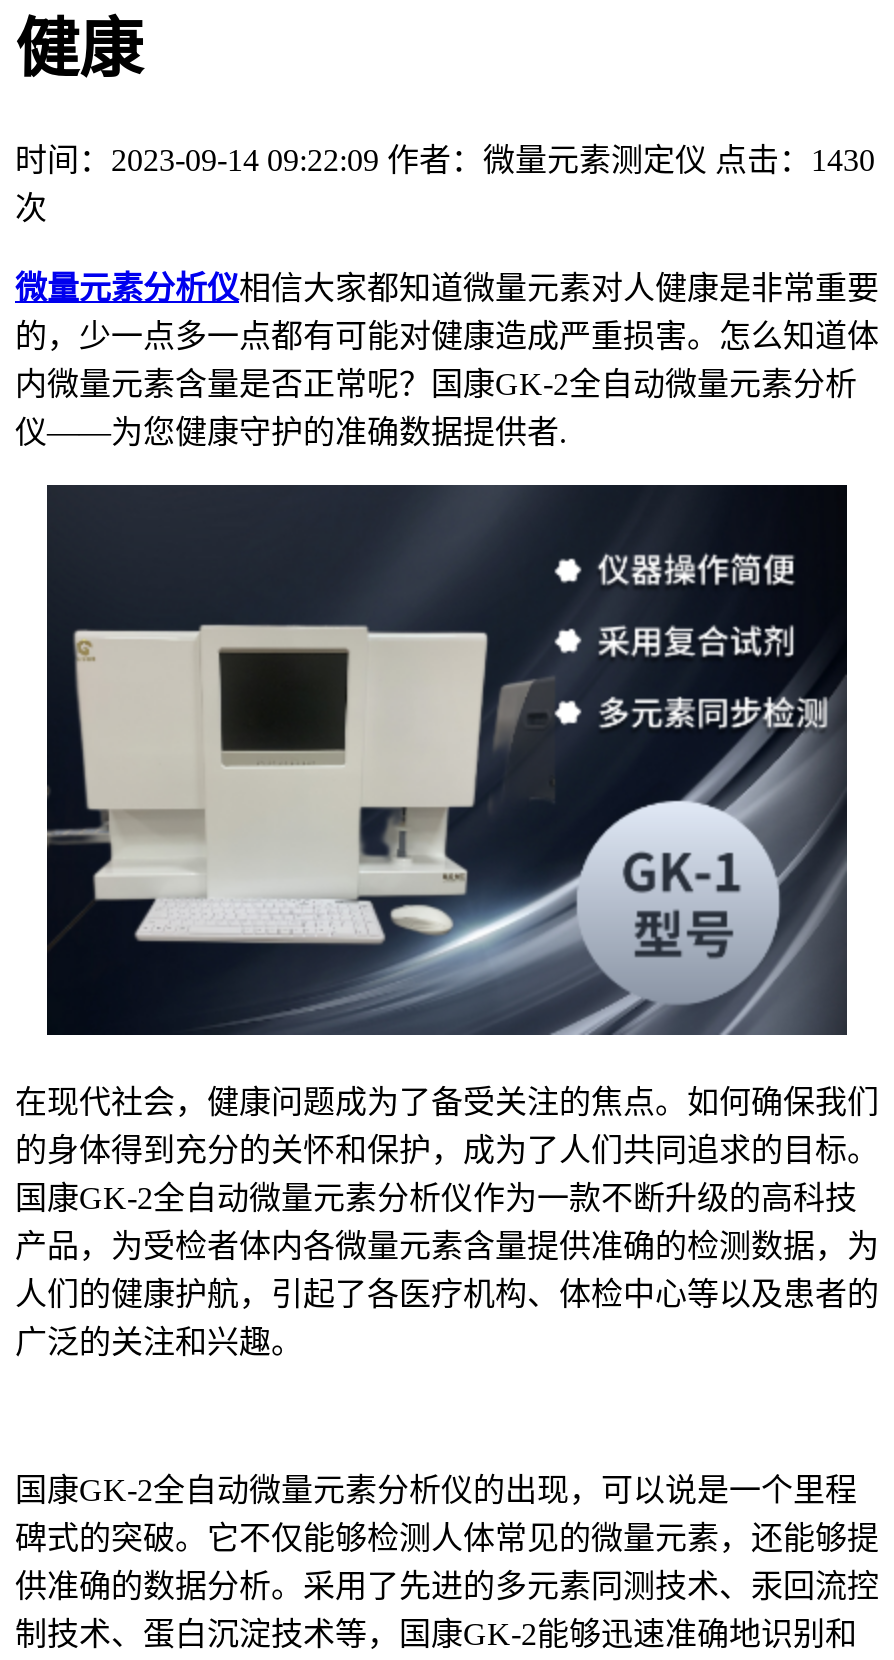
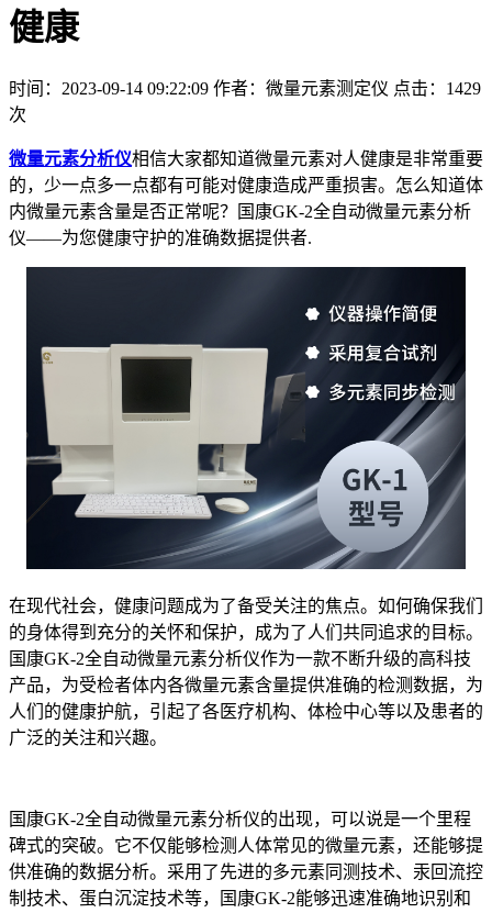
[15,142,875,176] 时间：2023-09-14 09:22:09 作者：微量元素测定仪 点击：1430 -> [9,79,481,97] 时间：2023-09-14 09:22:09 作者：微量元素测定仪 点击：1429

